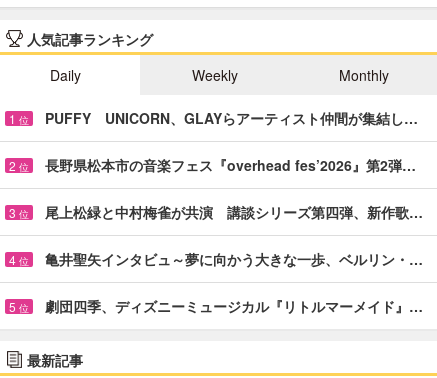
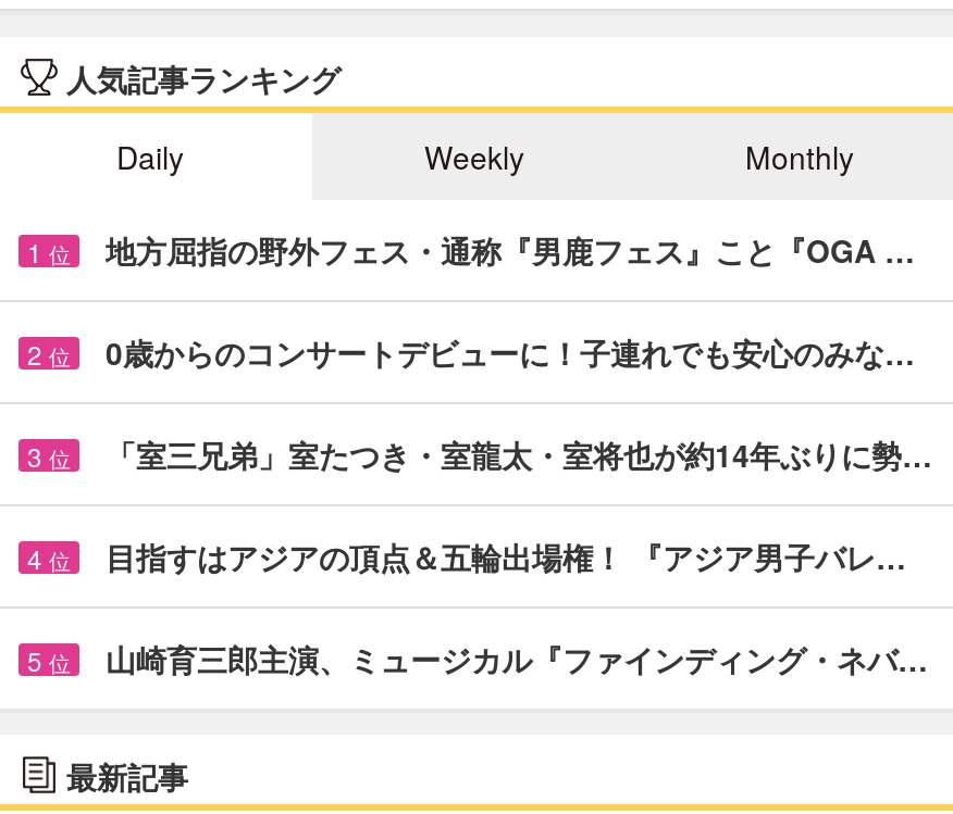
[45,108,418,128] PUFFY UNICORN、GLAYらアーティスト仲間が集結し… -> [106,228,915,272] 地方屈指の野外フェス・通称『男鹿フェス』こと『OGA …
[45,155,416,175] 長野県松本市の音楽フェス『overhead fes’2026』第2弾… -> [106,330,915,374] 0歳からのコンサートデビューに！子連れでも安心のみな…
[45,202,423,222] 尾上松緑と中村梅雀が共演 講談シリーズ第四弾、新作歌… -> [106,433,932,476] 「室三兄弟」室たつき・室龍太・室将也が約14年ぶりに勢…
[45,249,423,269] 亀井聖矢インタビュ～夢に向かう大きな一歩、ベルリン・… -> [106,535,906,578] 目指すはアジアの頂点＆五輪出場権！ 『アジア男子バレ…
[45,296,423,316] 劇団四季、ディズニーミュージカル『リトルマーメイド』… -> [106,637,928,680] 山崎育三郎主演、ミュージカル『ファインディング・ネバ…

